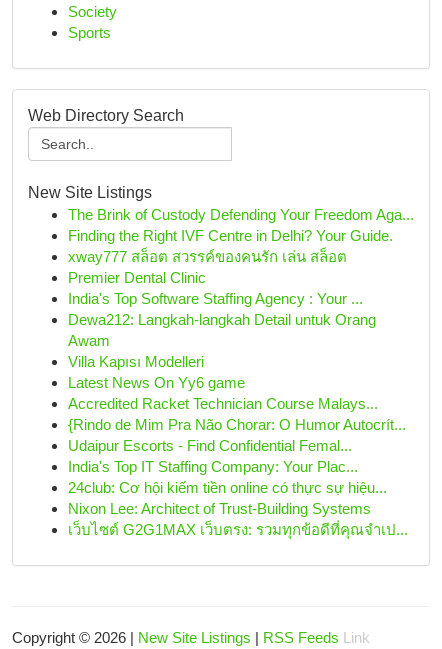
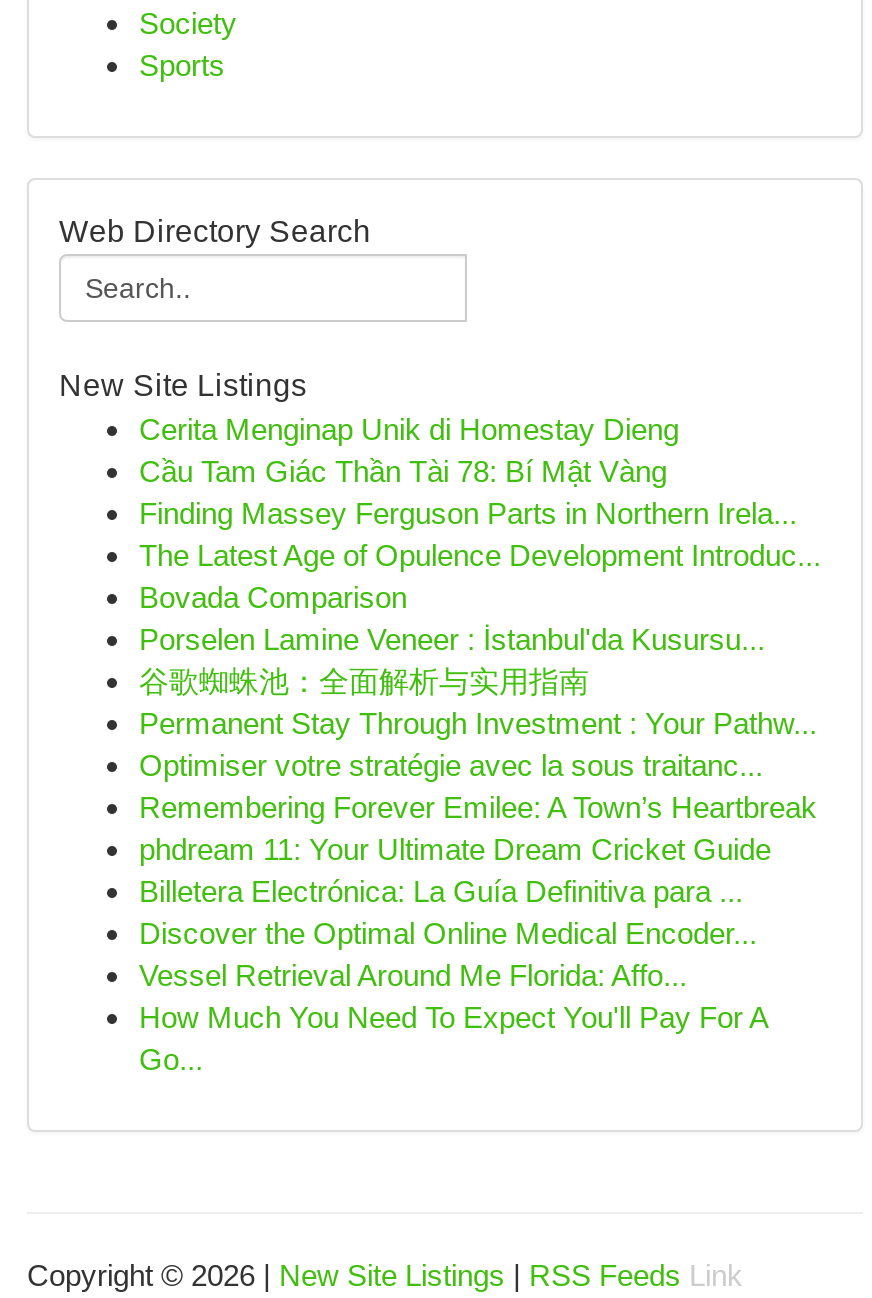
[68,206,414,538] The Brink of Custody Defending Your Freedom Aga... | Finding the Right IVF Centre in Delhi? Your Guide. | xway777 สล็อต สวรรค์ของคนรัก เล่น สล็อต | Premier Dental Clinic | India's Top Software Staffing Agency : Your ... | Dewa212: Langkah-langkah Detail untuk Orang | Awam | Villa Kapısı Modelleri | Latest News On Yy6 game | Accredited Racket Technician Course Malays... | {Rindo de Mim Pra Não Chorar: O Humor Autocrít... | Udaipur Escorts - Find Confidential Femal... | India's Top IT Staffing Company: Your Plac... | 24club: Cơ hội kiếm tiền online có thực sự hiệu... | Nixon Lee: Architect of Trust-Building Systems | เว็บไซต์ G2G1MAX เว็บตรง: รวมทุกข้อดีที่คุณจำเป... -> [139,412,821,1076] Cerita Menginap Unik di Homestay Dieng | Cầu Tam Giác Thần Tài 78: Bí Mật Vàng | Finding Massey Ferguson Parts in Northern Irela... | The Latest Age of Opulence Development Introduc... | Bovada Comparison | Porselen Lamine Veneer : İstanbul'da Kusursu... | 谷歌蜘蛛池：全面解析与实用指南 | Permanent Stay Through Investment : Your Pathw... | Optimiser votre stratégie avec la sous traitanc... | Remembering Forever Emilee: A Town’s Heartbreak | phdream 11: Your Ultimate Dream Cricket Guide | Billetera Electrónica: La Guía Definitiva para ... | Discover the Optimal Online Medical Encoder... | Vessel Retrieval Around Me Florida: Affo... | How Much You Need To Expect You'll Pay For A | Go...

